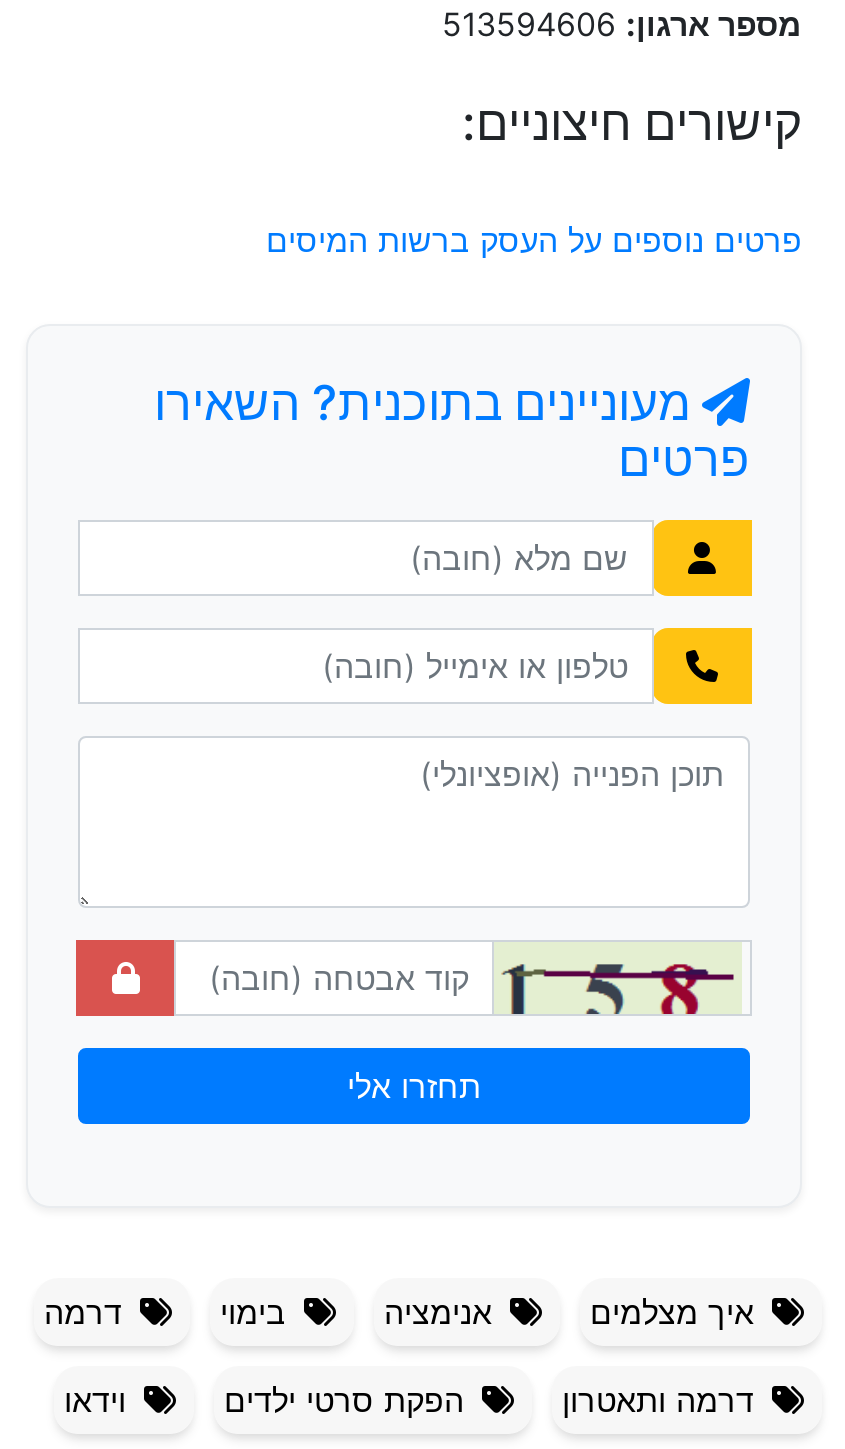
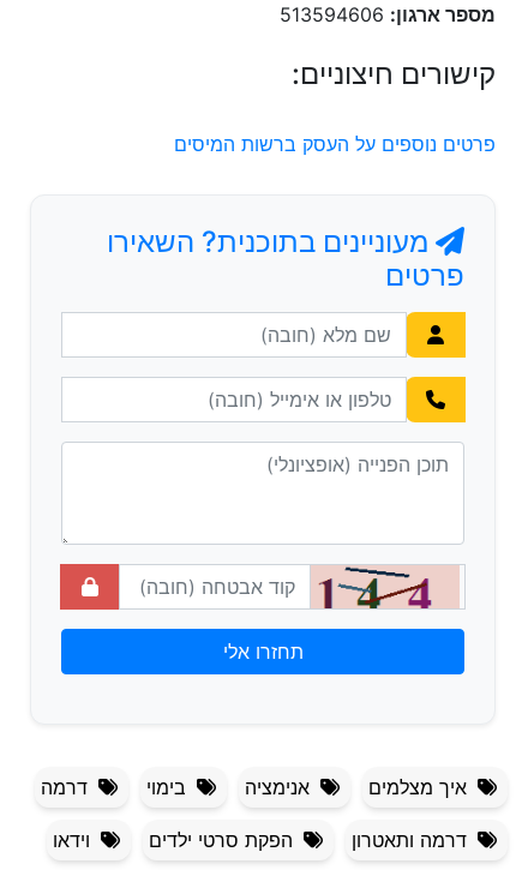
[498,944,736,1016] [image] -> [314,565,457,610] [image]

